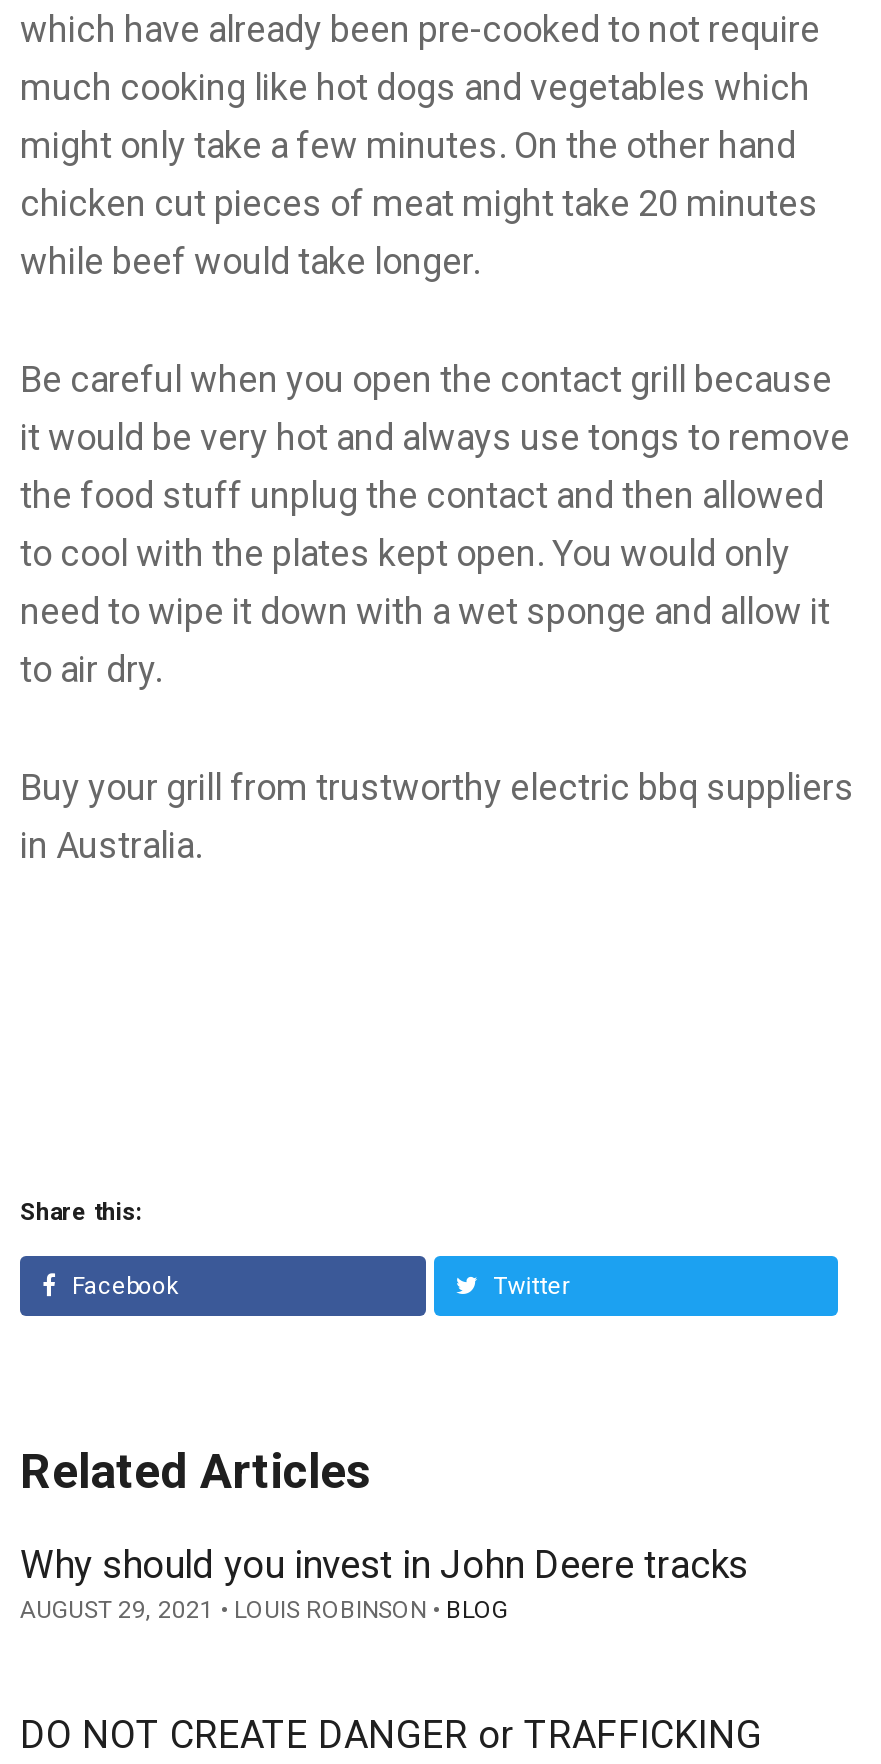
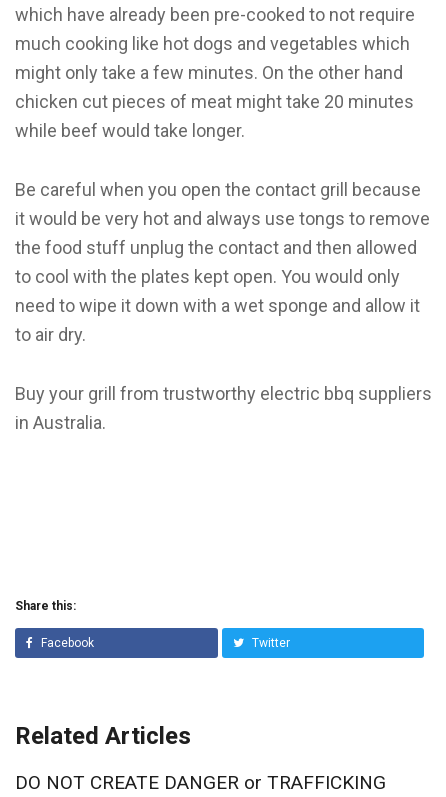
[20,1543,748,1625] Why should you invest in John Deere tracks | AUGUST 29, 2021 | LOUIS ROBINSON | BLOG -> none

